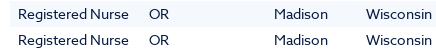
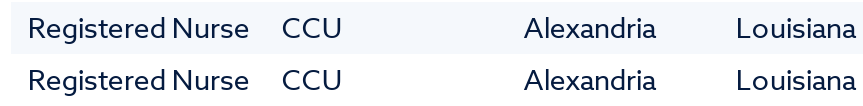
[149,3,432,22] OR | Madison | Wisconsin -> [282,7,856,45] CCU | Alexandria | Louisiana
[149,29,432,48] OR | Madison | Wisconsin -> [282,59,856,97] CCU | Alexandria | Louisiana

